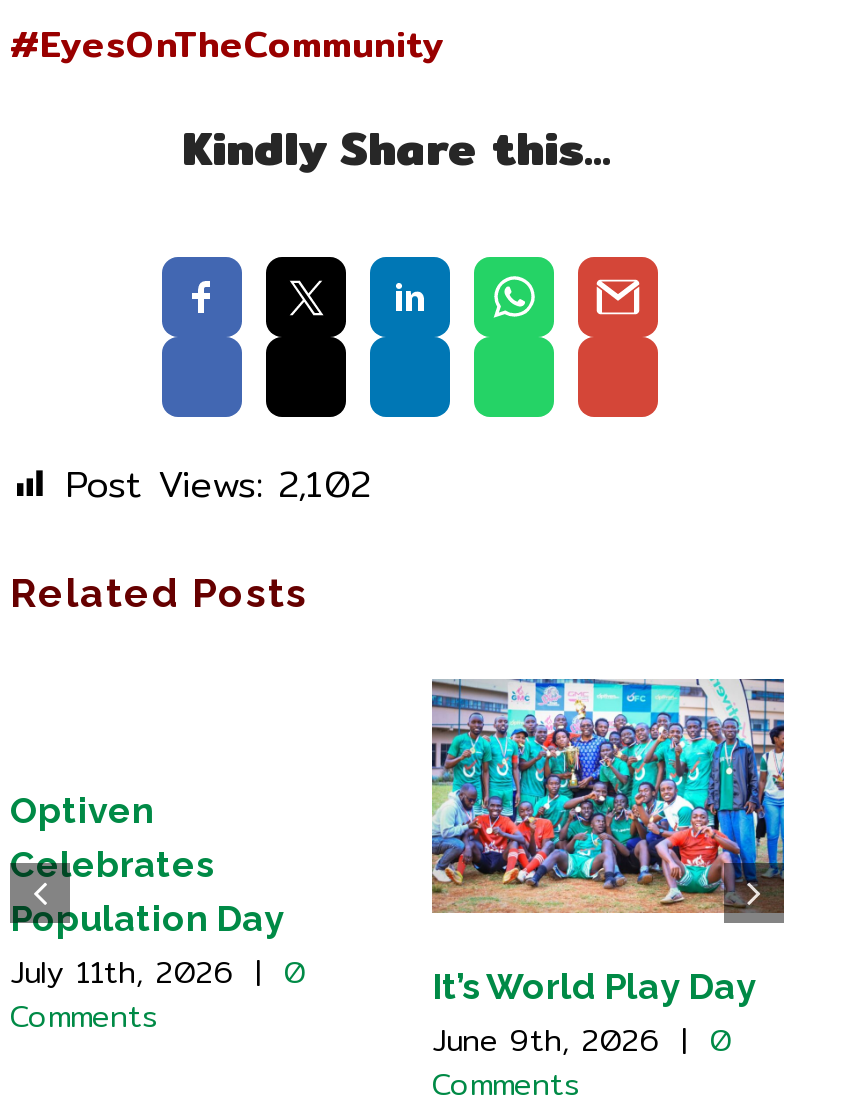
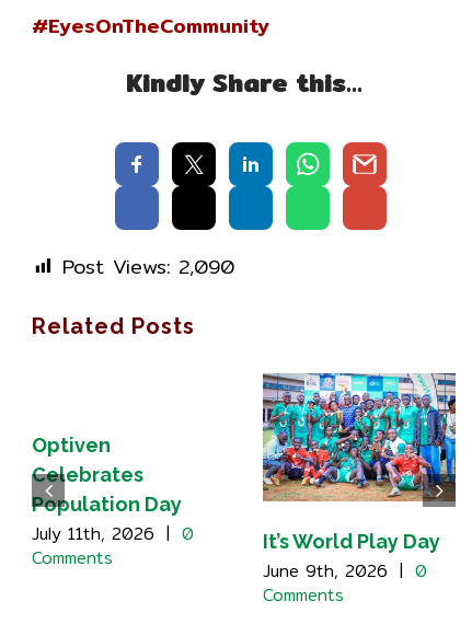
[66,455,370,513] Post Views: 2,102 -> [62,251,234,282] Post Views: 2,090

